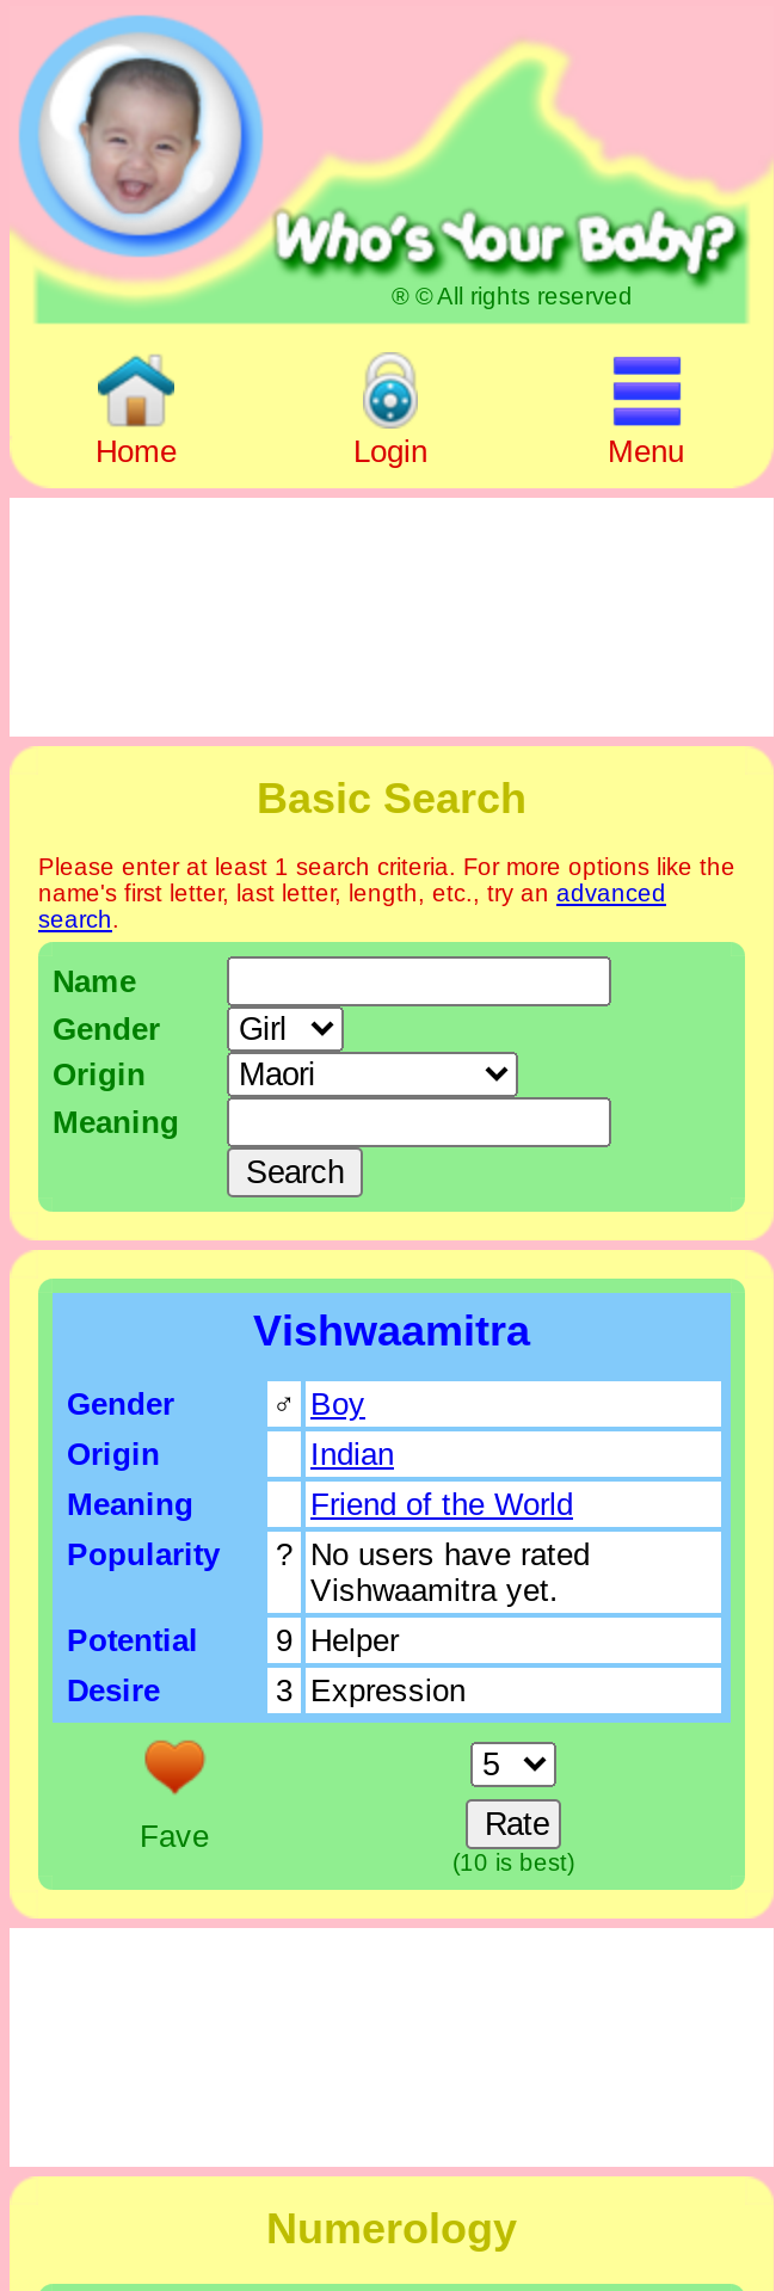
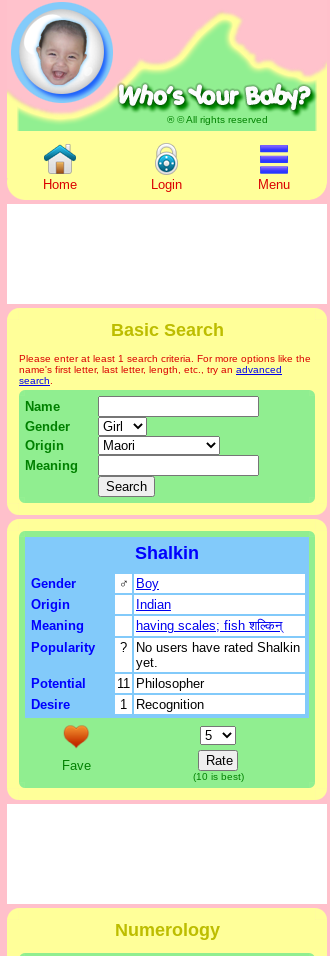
[253,1307,530,1355] Vishwaamitra -> [135,543,199,563] Shalkin
[310,1486,573,1522] Friend of the World -> [136,618,282,633] having scales; fish शल्किन्
[276,1536,590,1608] ? No users have rated | Vishwaamitra yet. -> [120,640,300,670] ? No users have rated Shalkin | yet.
[276,1622,399,1658] 9 Helper -> [117,676,204,691] 11 Philosopher
[276,1673,466,1708] 3 Expression -> [120,697,204,712] 1 Recognition

